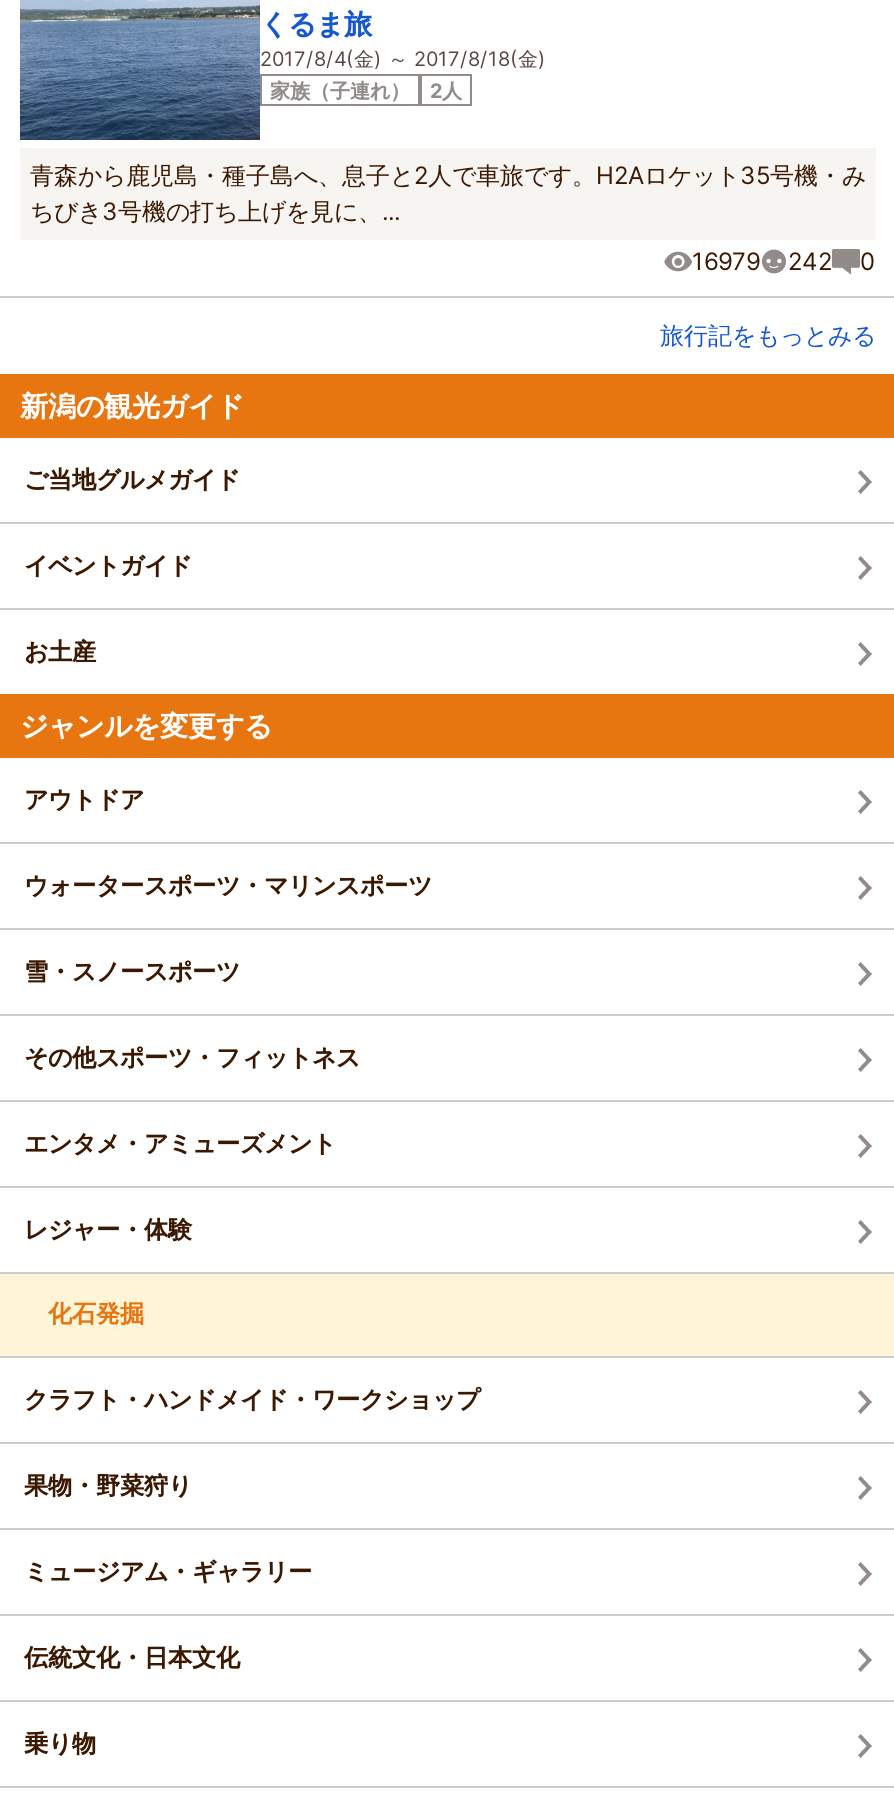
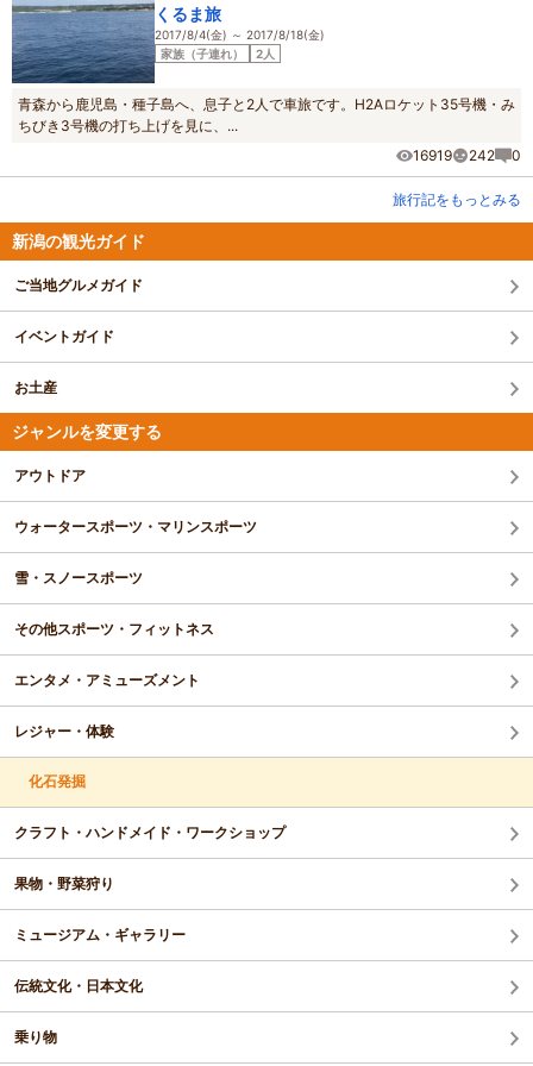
[692,246,876,276] 16979 242 0 -> [413,146,521,164] 16919 242 0

